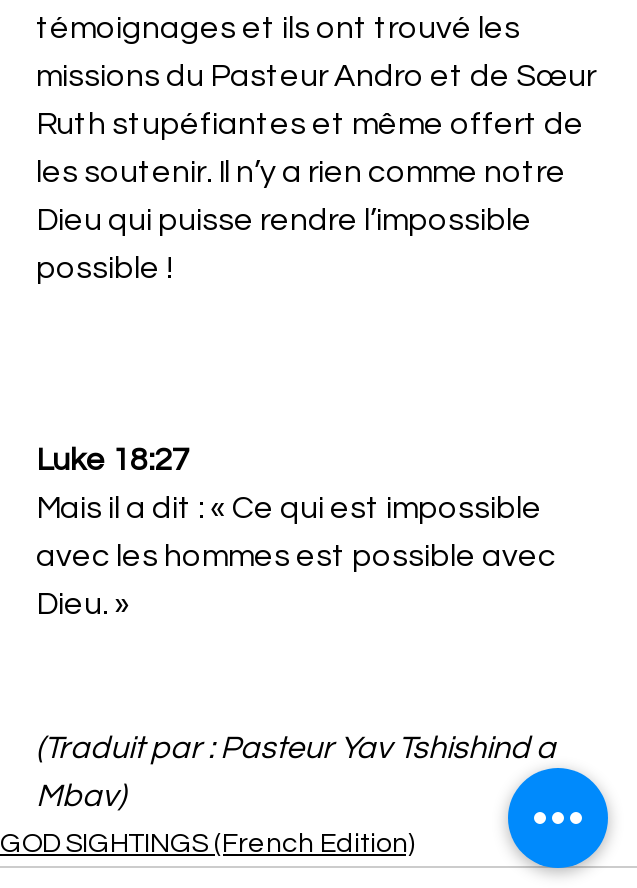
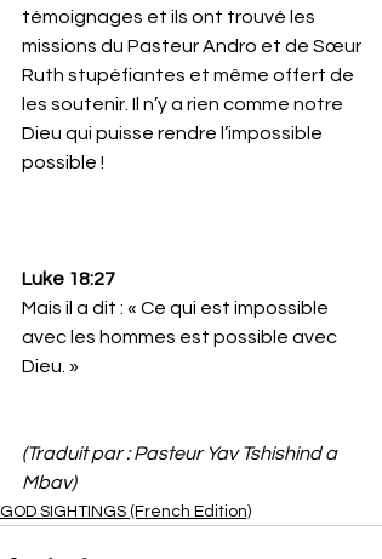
[504,766,612,876] [image] -> none

